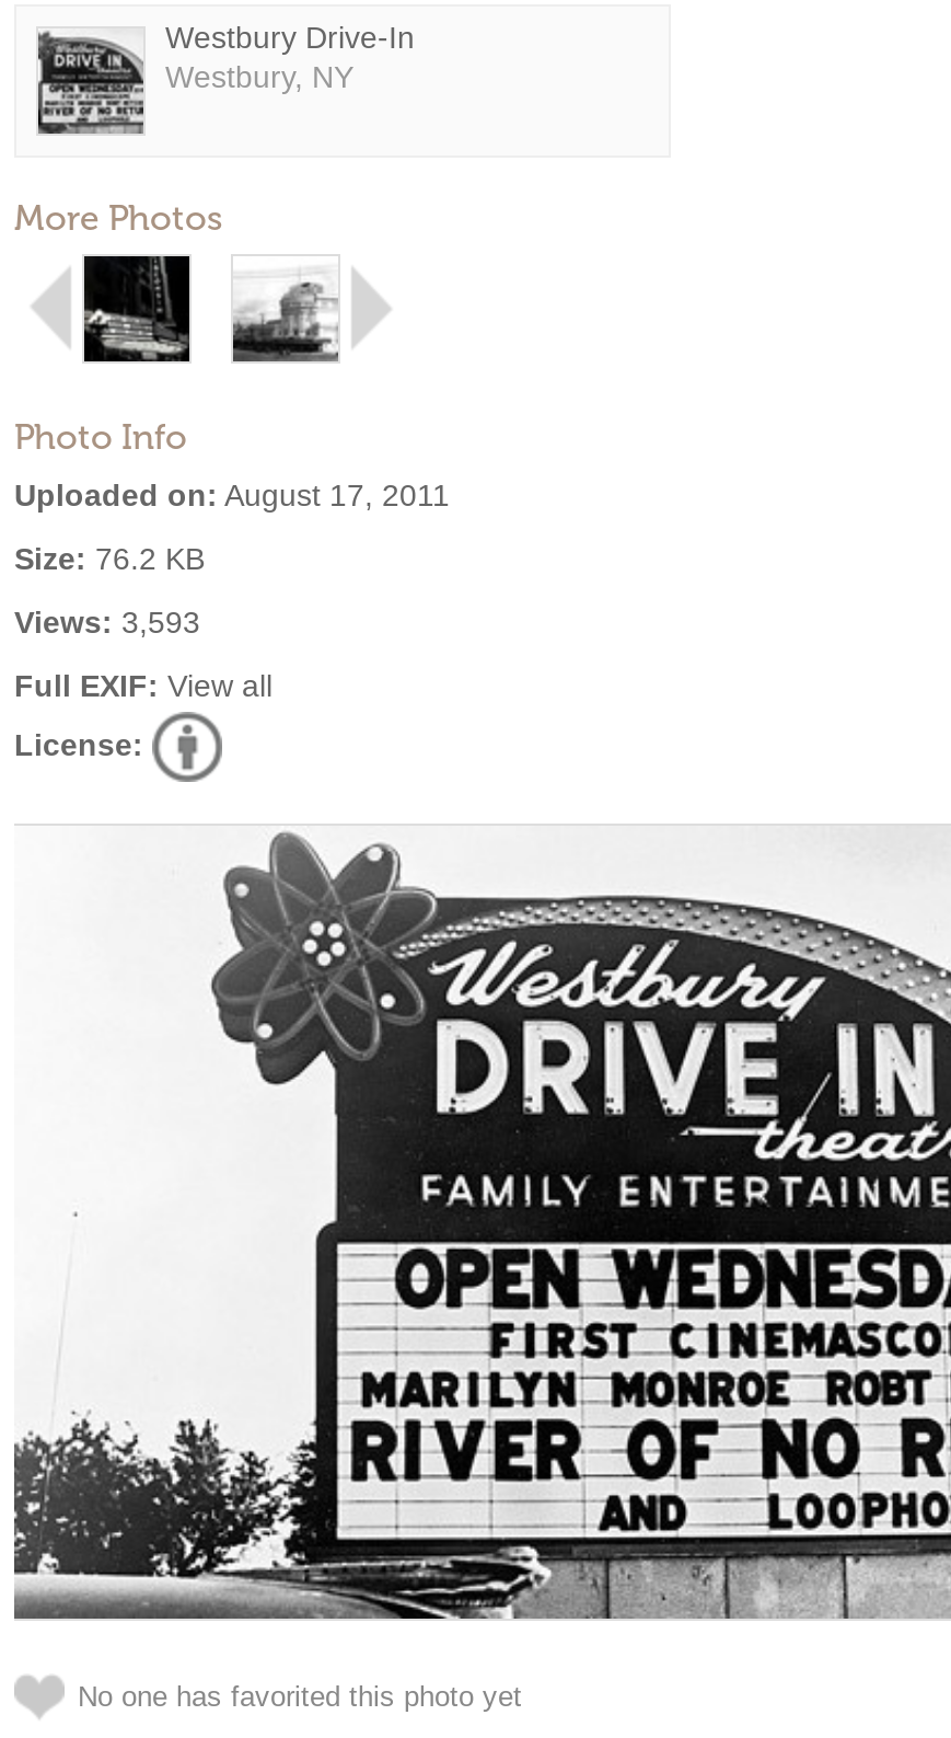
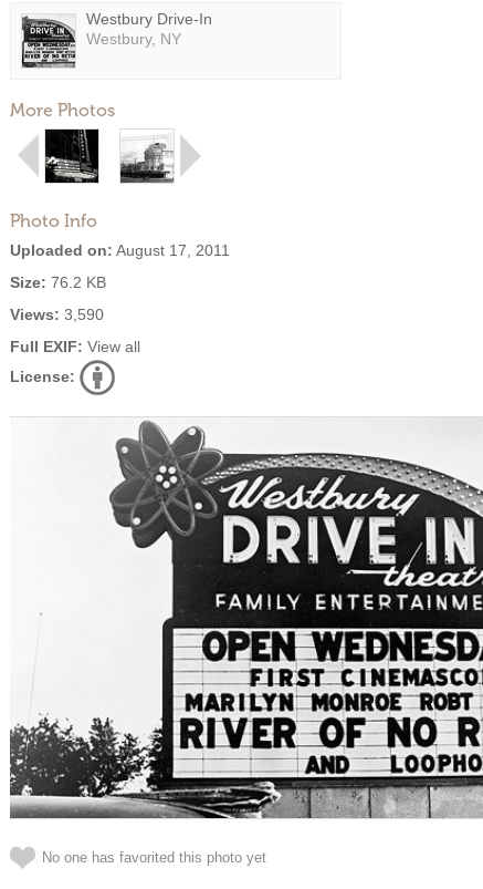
[14,605,200,640] Views: 3,593 -> [10,306,104,323] Views: 3,590

